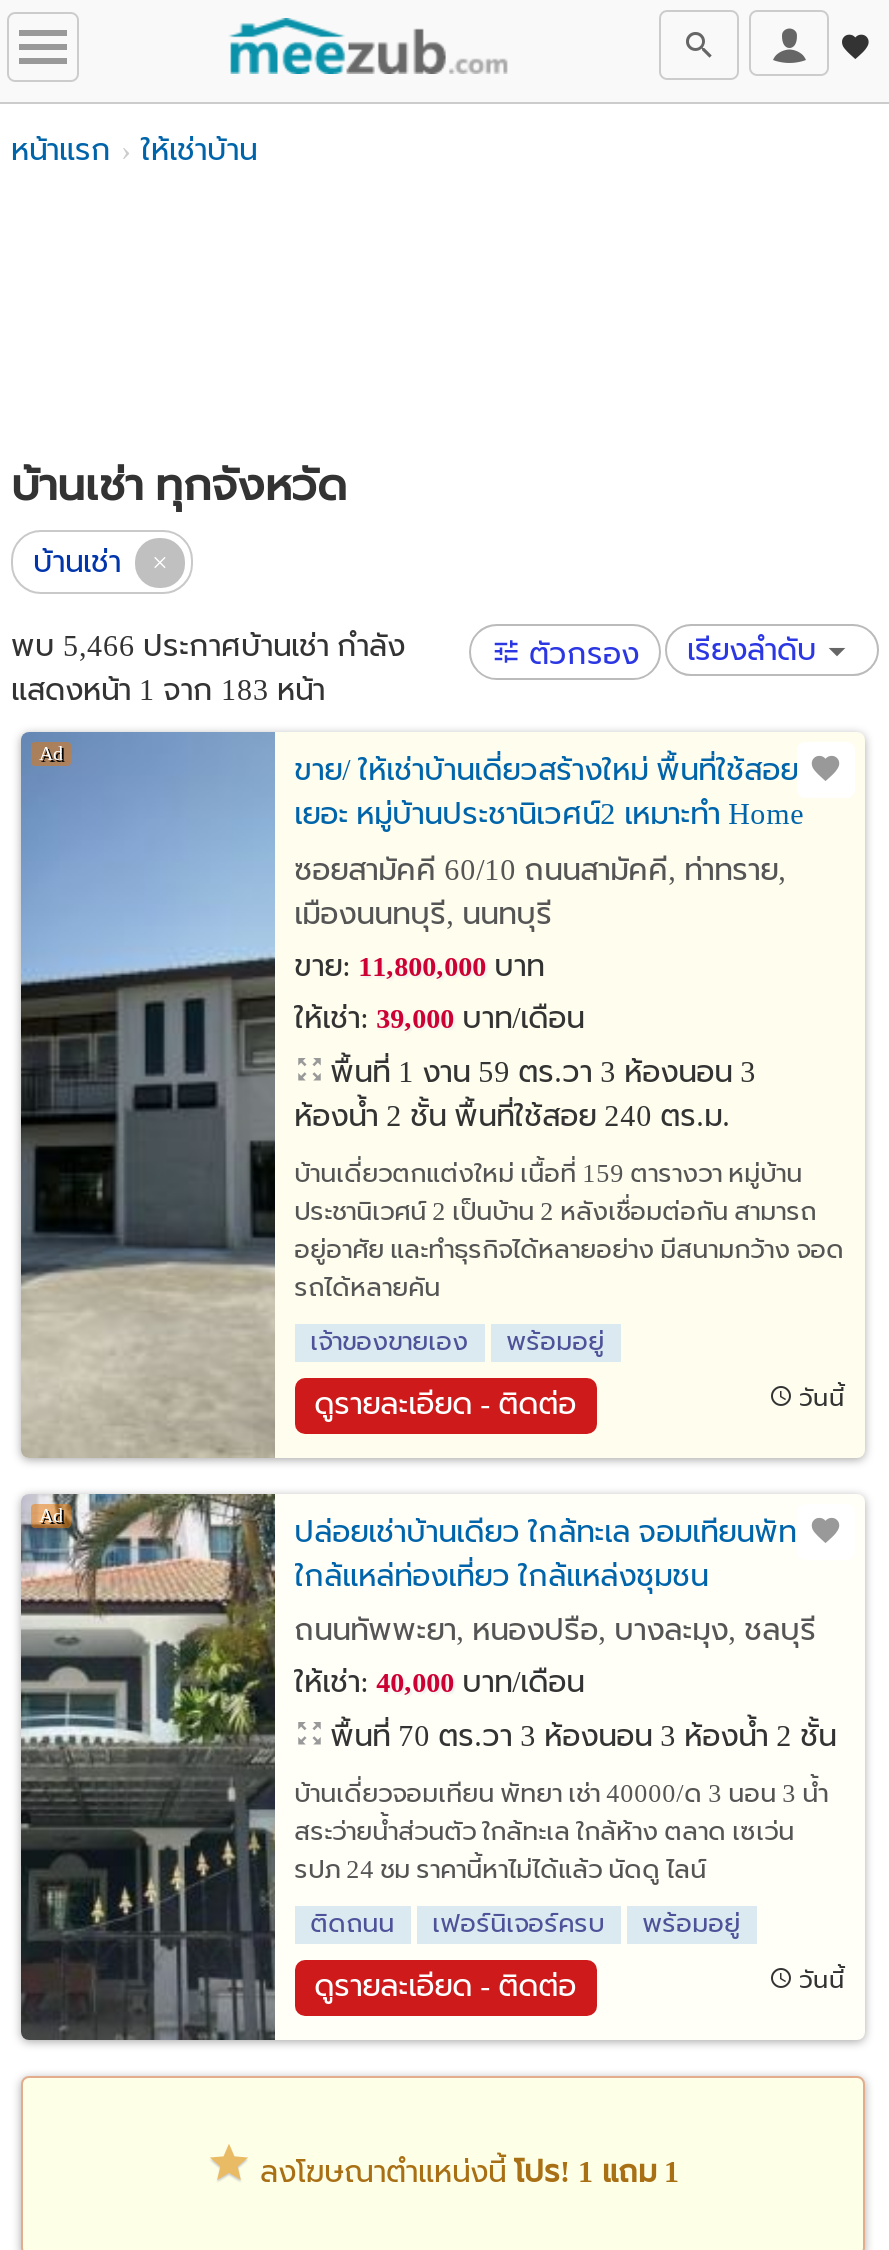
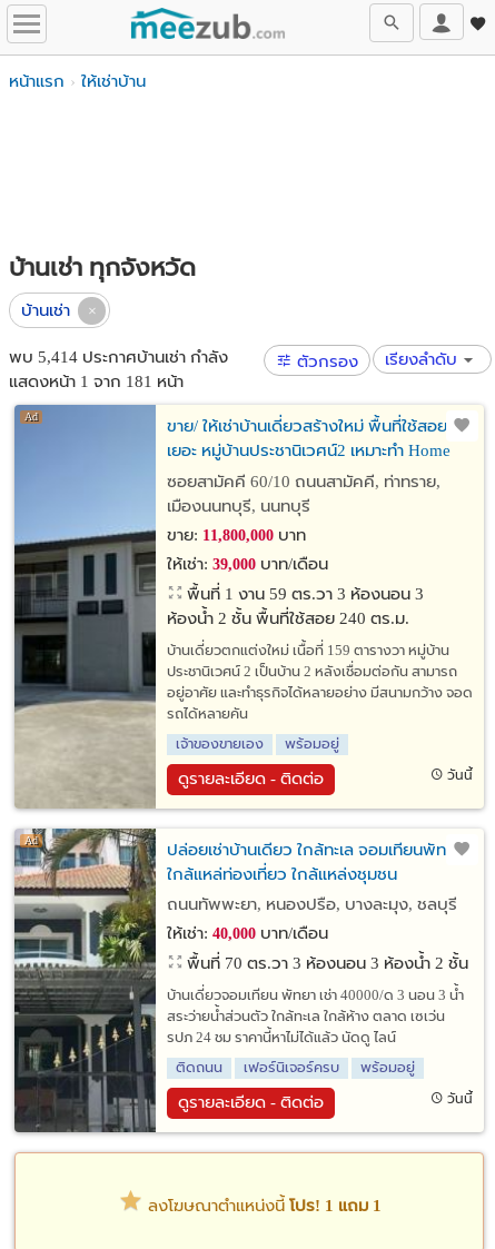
[11,630,405,662] พบ 5,466 ประกาศบ้านเช่า กำลัง -> [9,348,228,366] พบ 5,414 ประกาศบ้านเช่า กำลัง
[11,674,325,706] แสดงหน้า 1 จาก 183 หน้า -> [9,373,184,390] แสดงหน้า 1 จาก 181 หน้า

